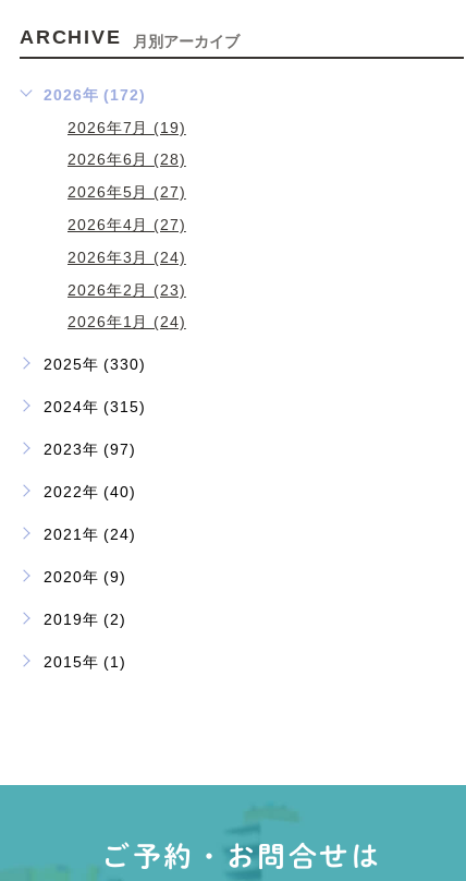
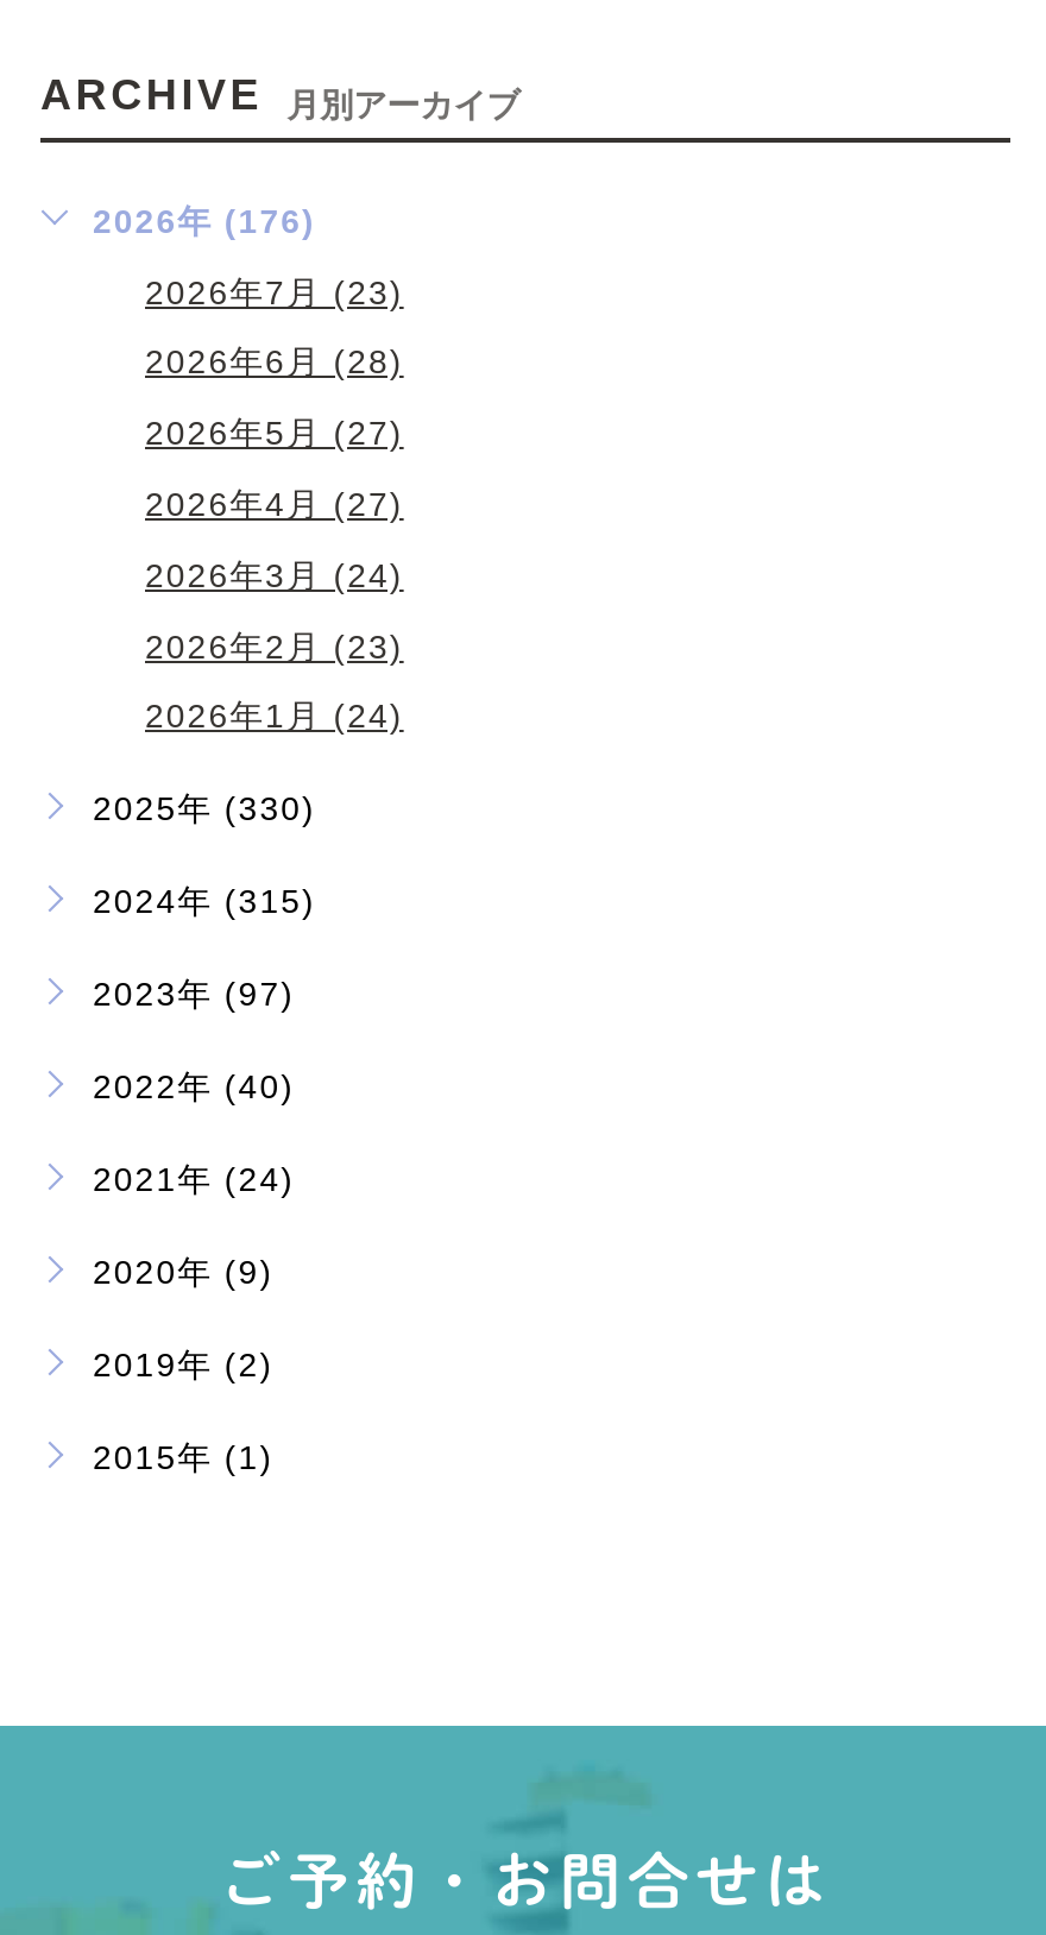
[44,86,146,103] 2026年 (172) -> [93,201,316,239] 2026年 (176)
[68,118,186,136] 2026年7月 (19) -> [145,272,404,310] 2026年7月 (23)

